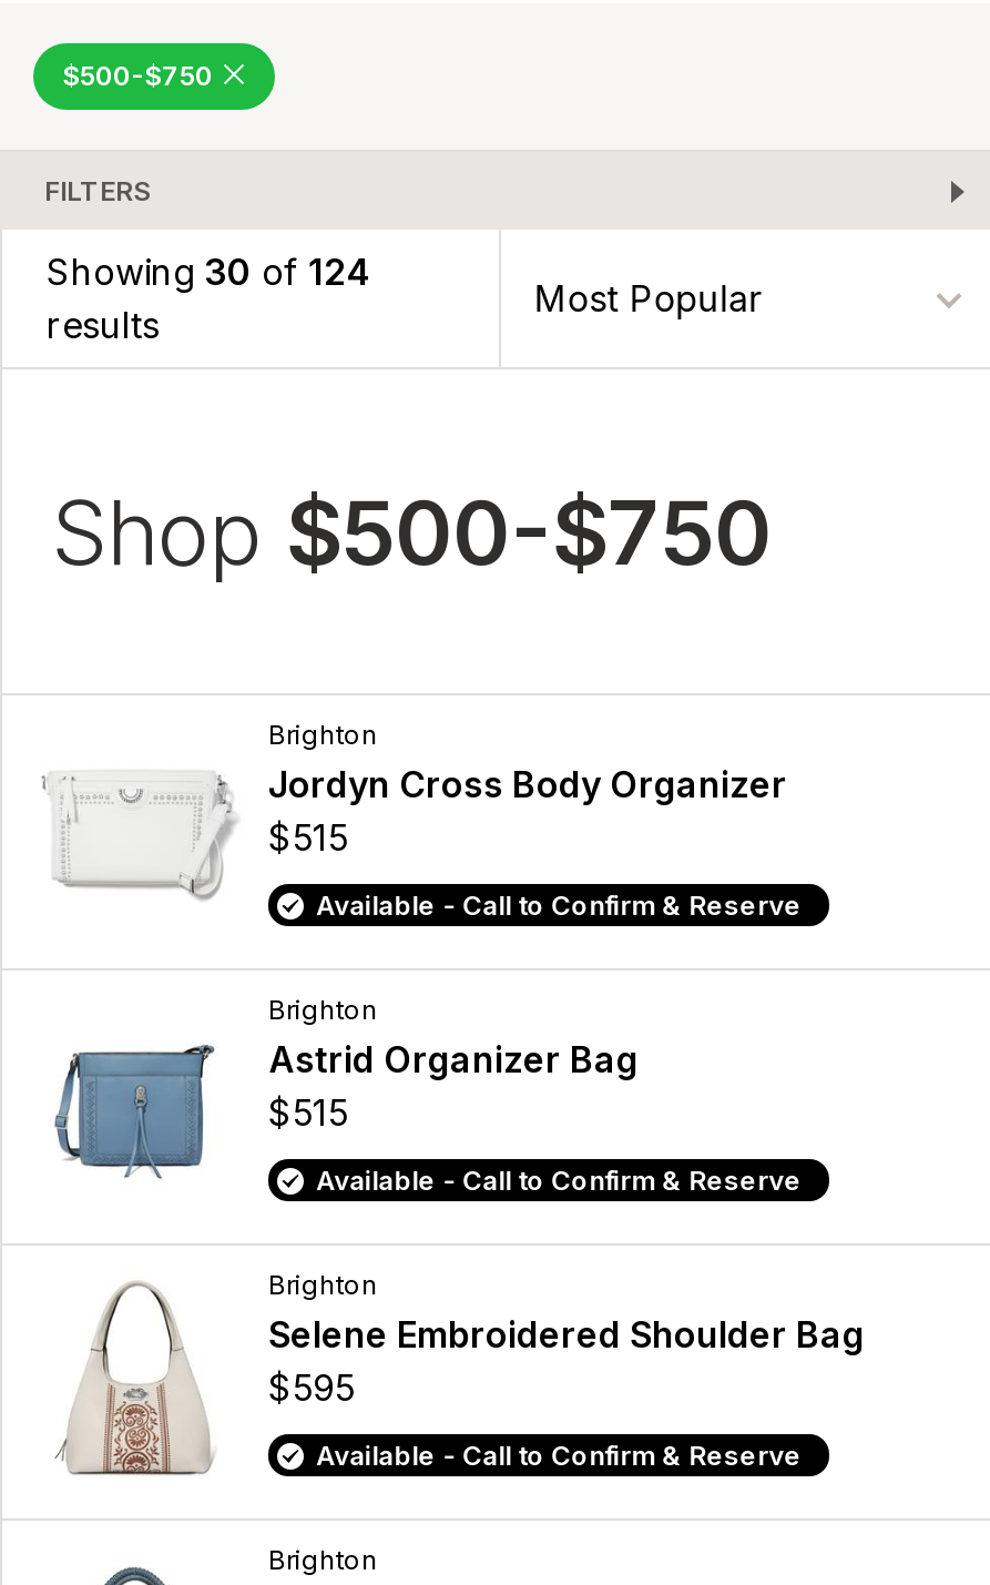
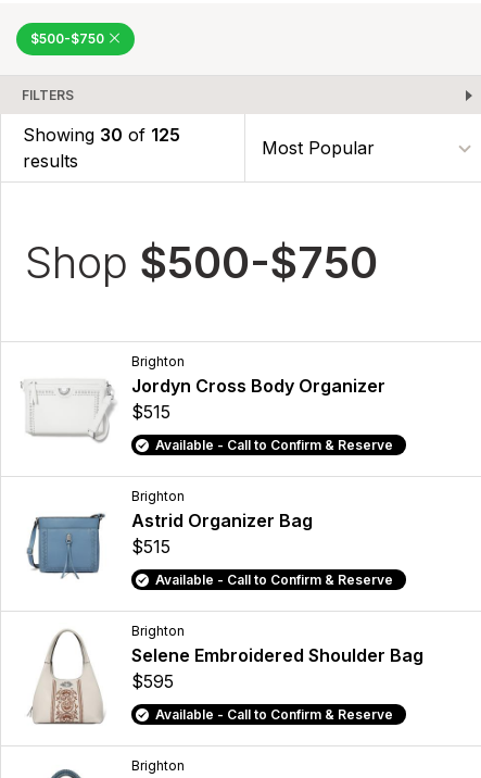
[47,249,368,293] Showing 30 of 124 -> [23,124,180,145] Showing 30 of 125

